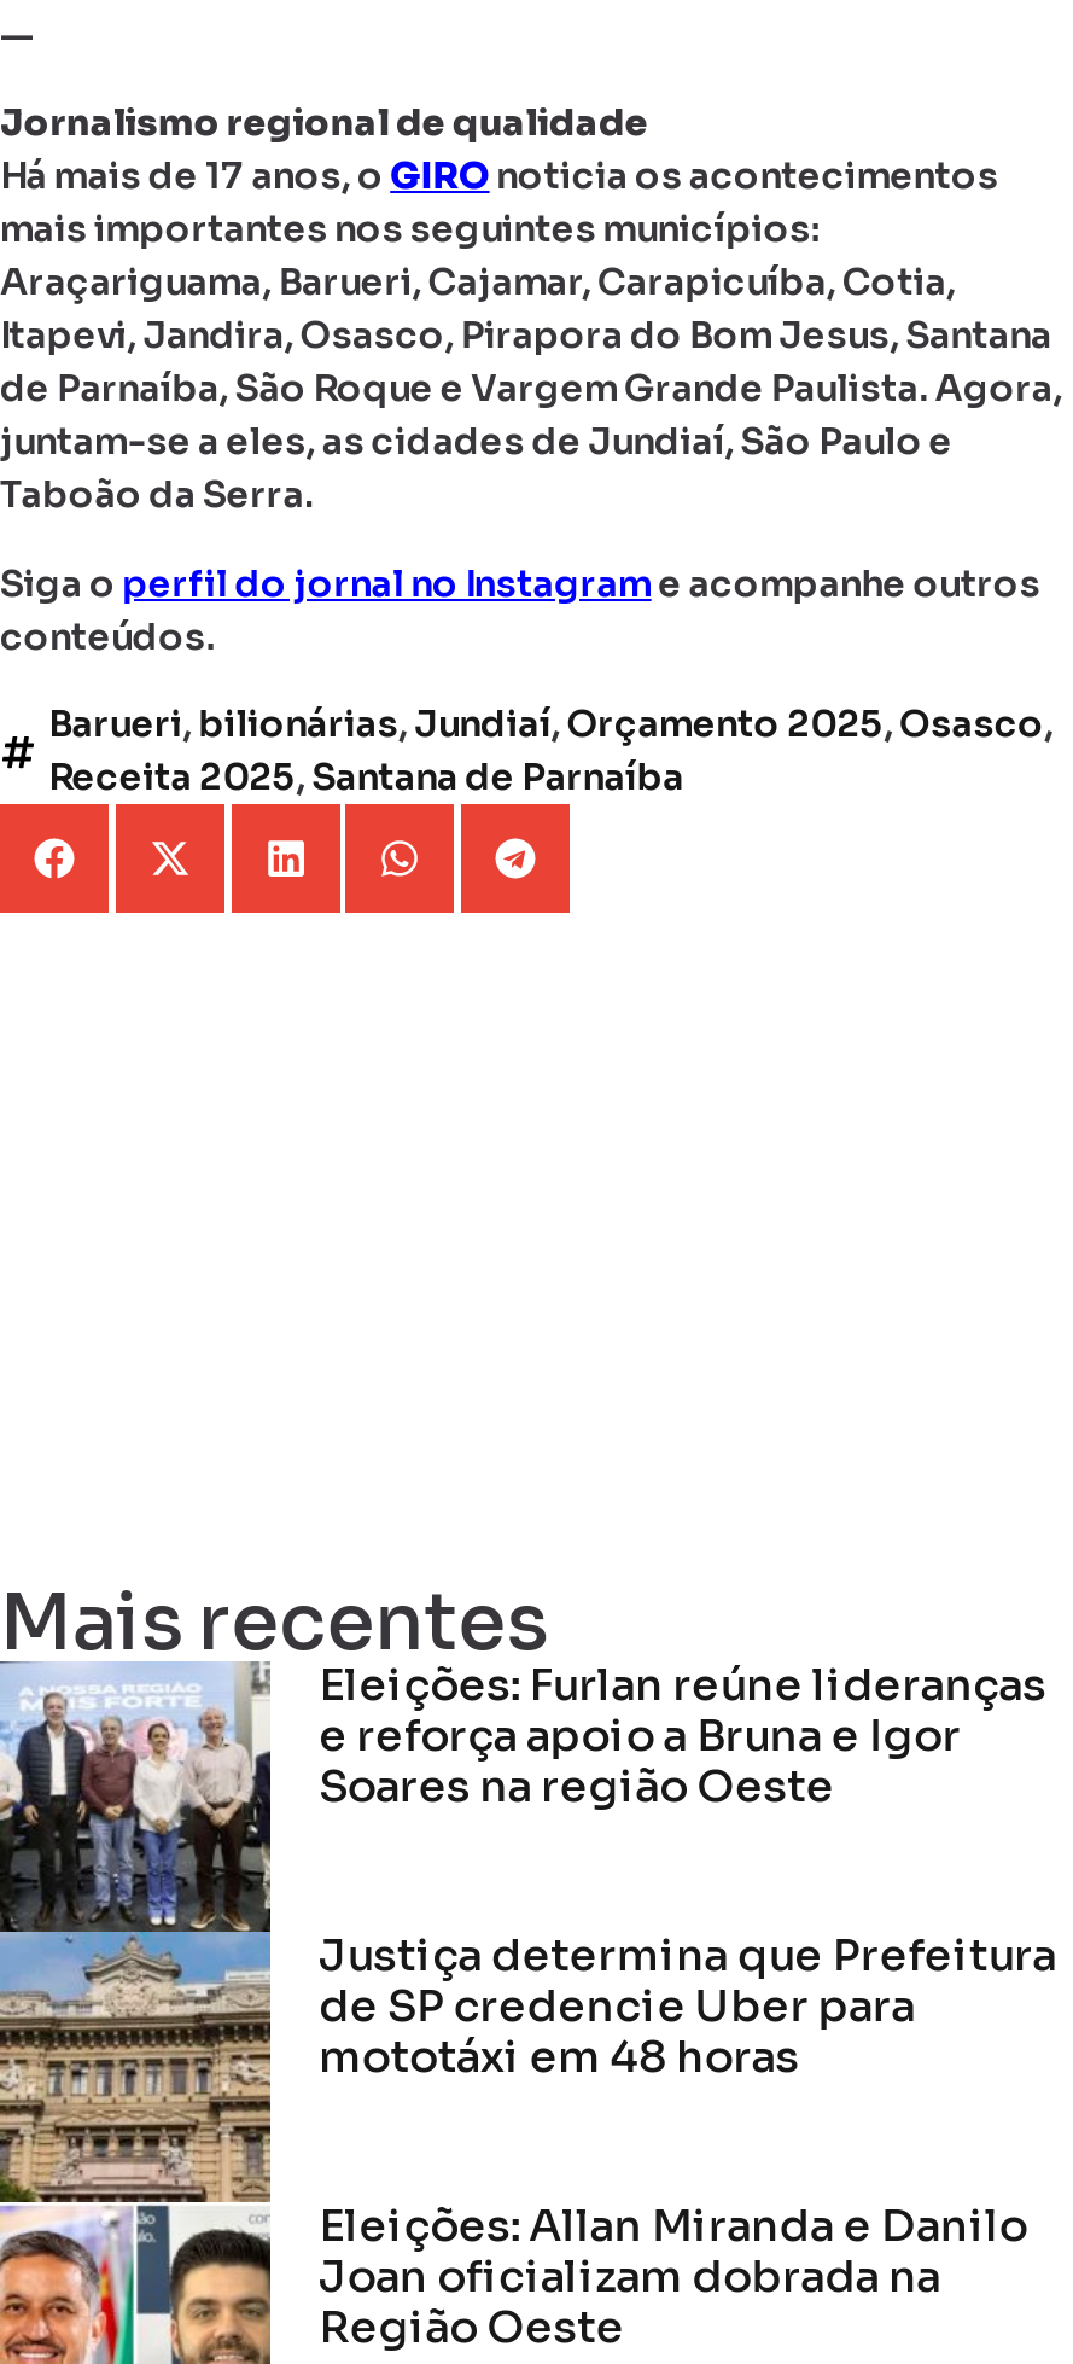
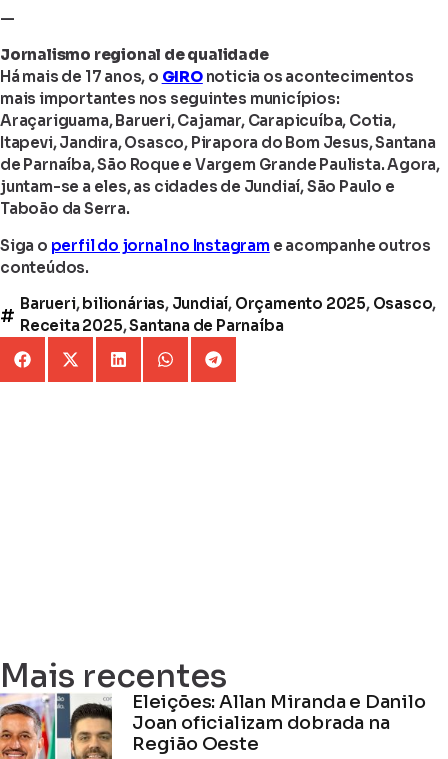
[7,1659,1056,2214] [image] | Eleições: Furlan reúne lideranças | e reforça apoio a Bruna e Igor | Soares na região Oeste | Justiça determina que Prefeitura | de SP credencie Uber para | mototáxi em 48 horas -> none

